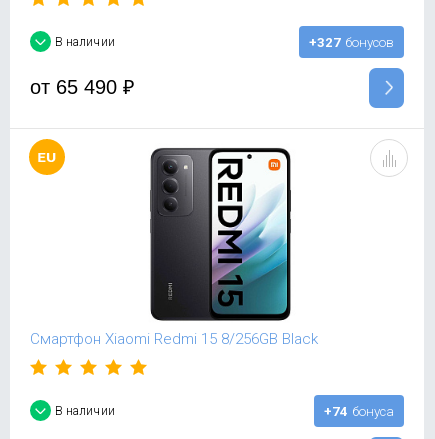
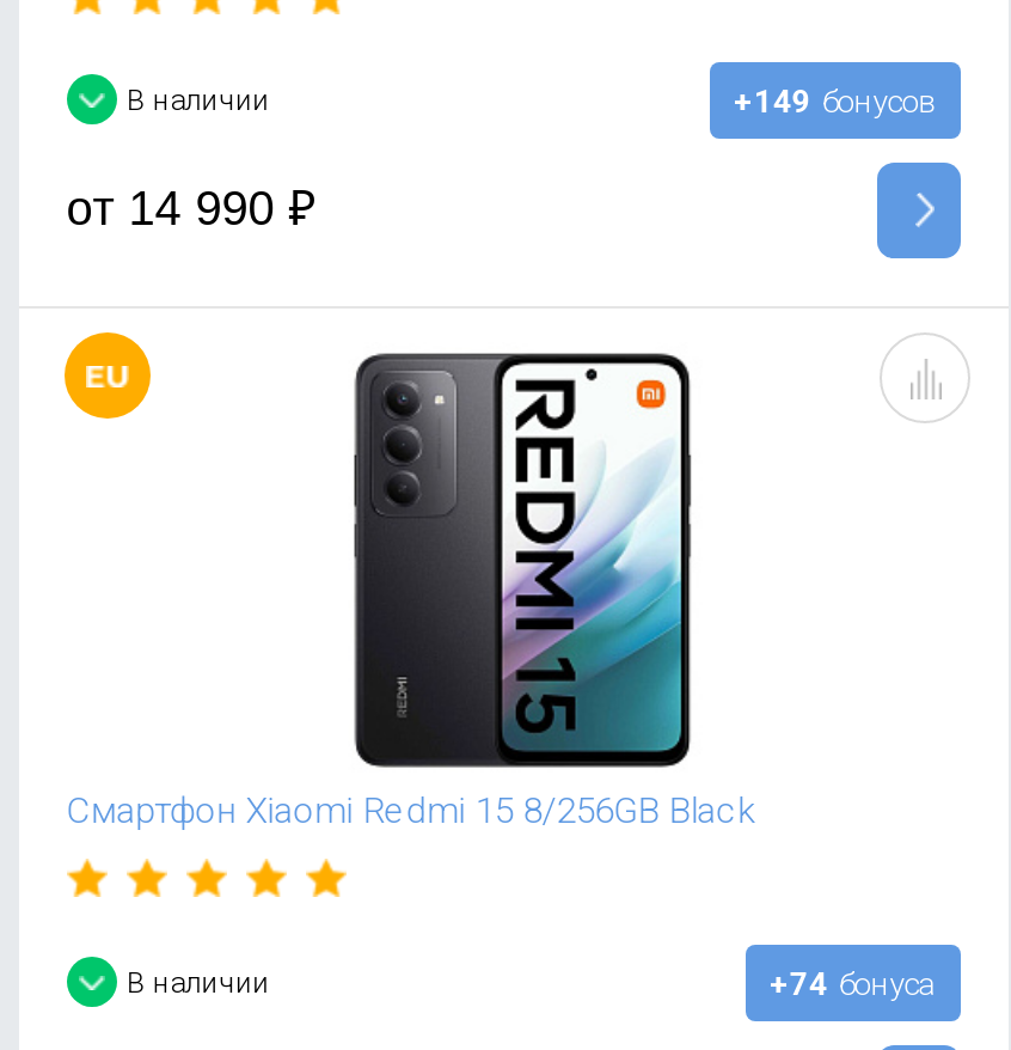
[309,35,394,50] +327 бонусов -> [734,83,938,119] +149 бонусов
[30,76,135,98] от 65 490 ₽ -> [66,182,317,235] от 14 990 ₽

